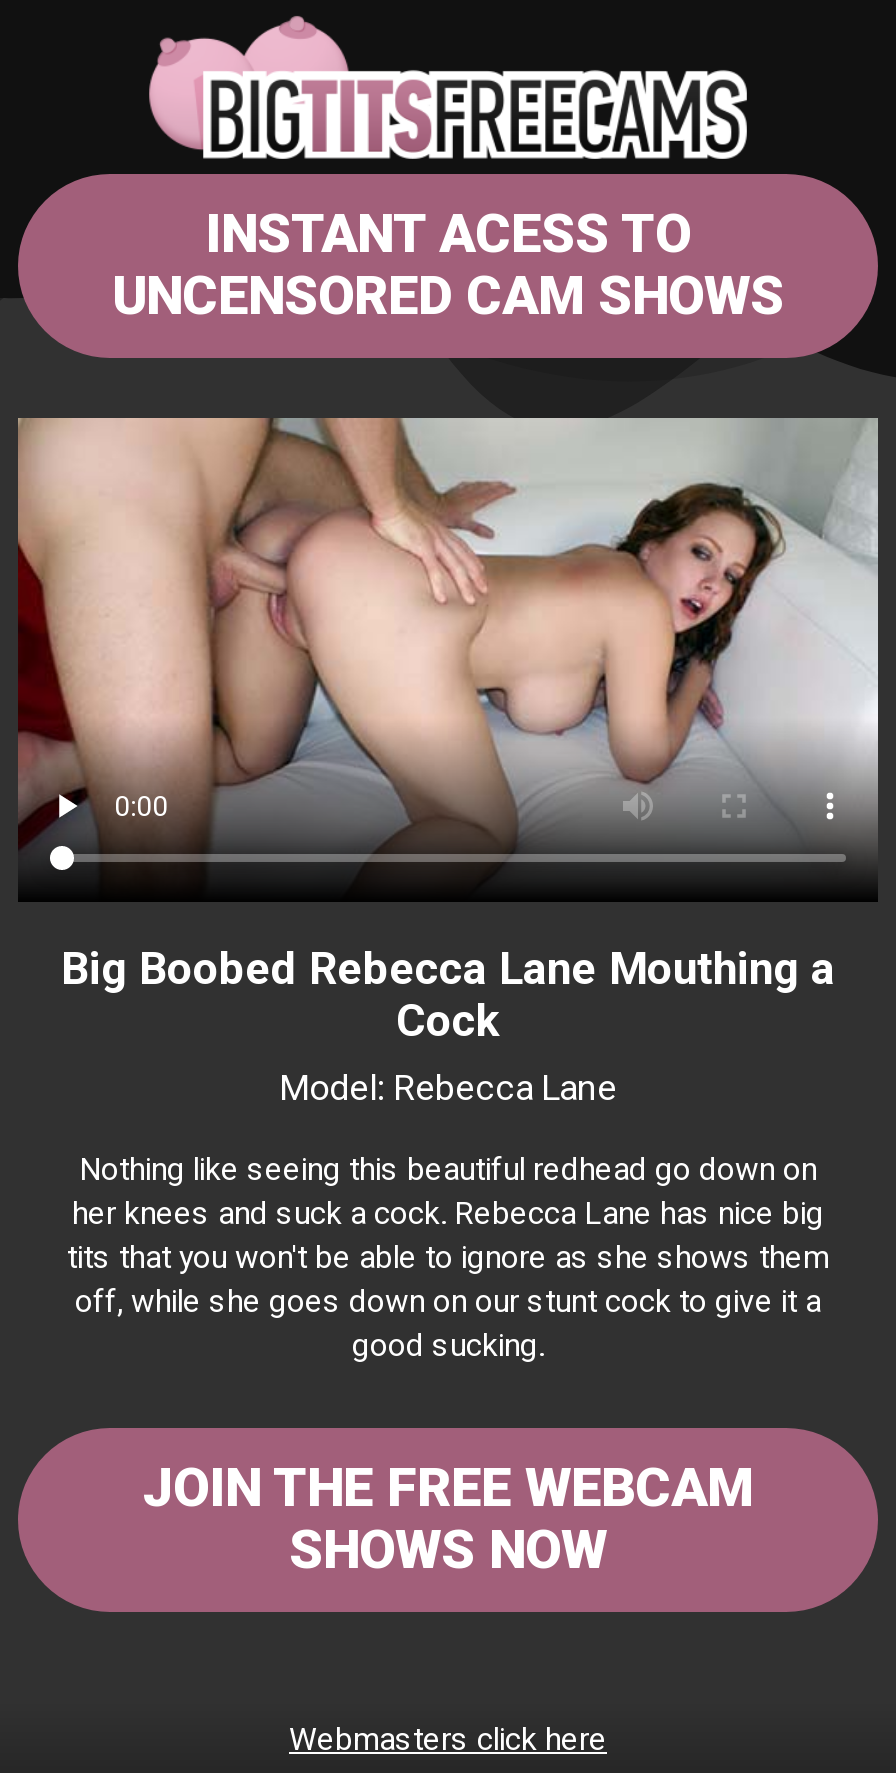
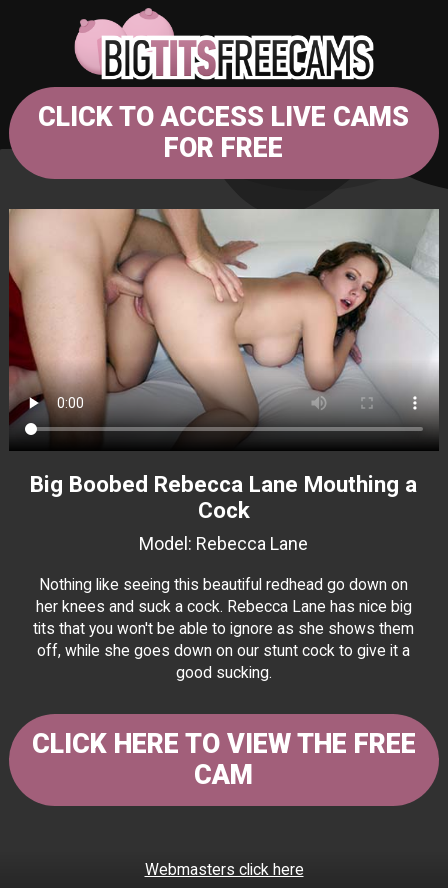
[112,202,784,328] INSTANT ACESS TO | UNCENSORED CAM SHOWS -> [38,101,409,164] CLICK TO ACCESS LIVE CAMS | FOR FREE
[143,1456,753,1582] JOIN THE FREE WEBCAM | SHOWS NOW -> [32,728,416,791] CLICK HERE TO VIEW THE FREE | CAM

